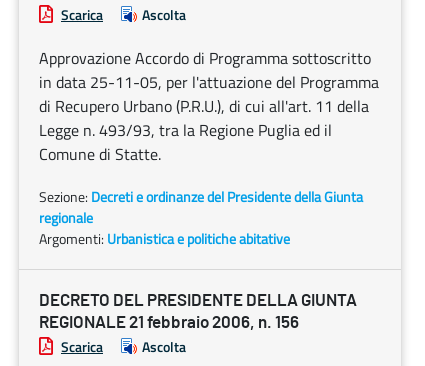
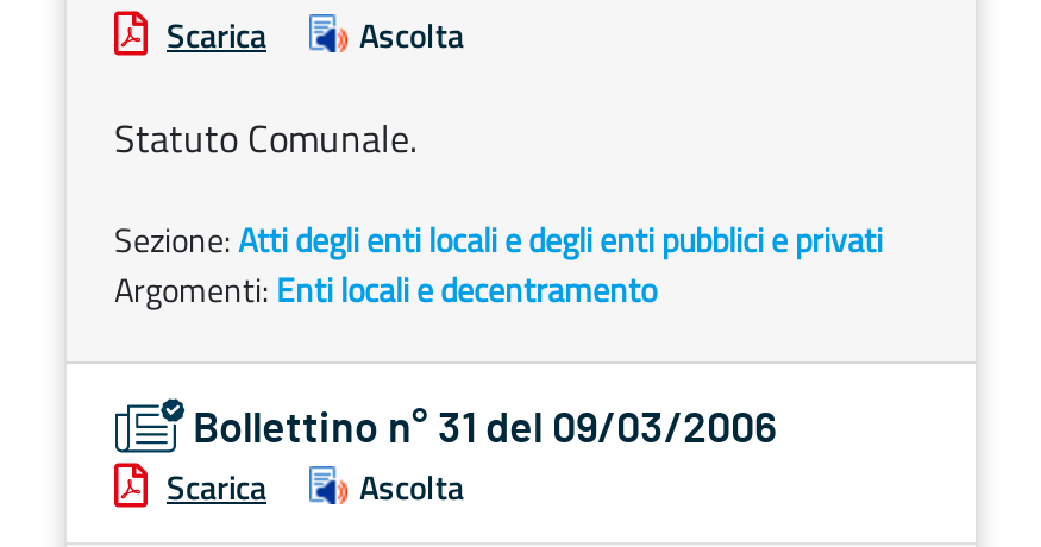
[39,46,379,166] Approvazione Accordo di Programma sottoscritto | in data 25-11-05, per l'attuazione del Programma | di Recupero Urbano (P.R.U.), di cui all'art. 11 della | Legge n. 493/93, tra la Regione Puglia ed il | Comune di Statte. -> [114,109,416,166] Statuto Comunale.
[39,186,363,249] Sezione: Decreti e ordinanze del Presidente della Giunta | regionale | Argomenti: Urbanistica e politiche abitative -> [114,214,883,314] Sezione: Atti degli enti locali e degli enti pubblici e privati | Argomenti: Enti locali e decentramento
[39,292,357,331] DECRETO DEL PRESIDENTE DELLA GIUNTA | REGIONALE 21 febbraio 2006, n. 156 -> [193,409,778,452] Bollettino n° 31 del 09/03/2006

